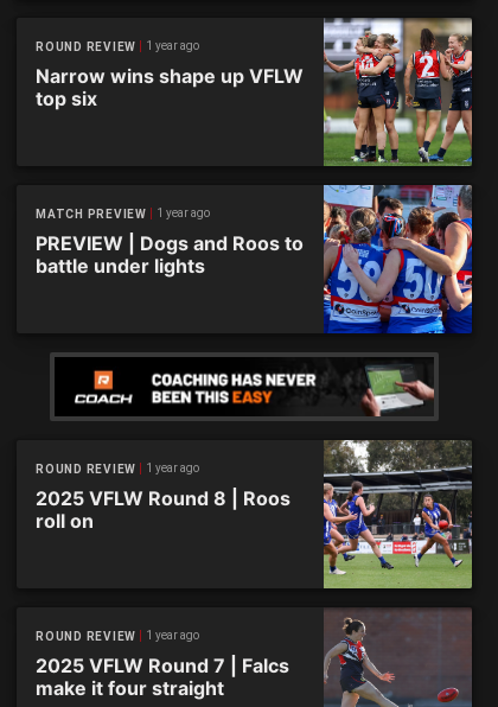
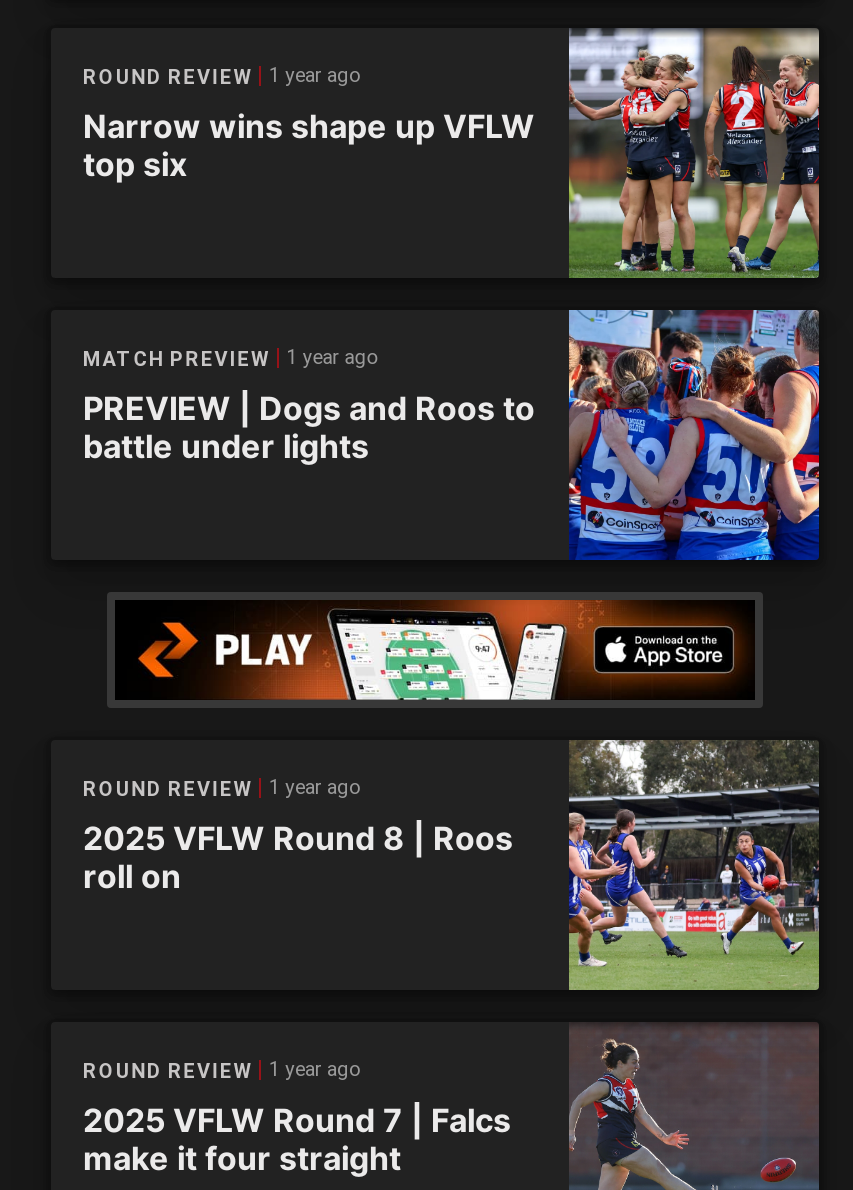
[69,357,435,418] [image] -> [137,598,755,702] [image]

